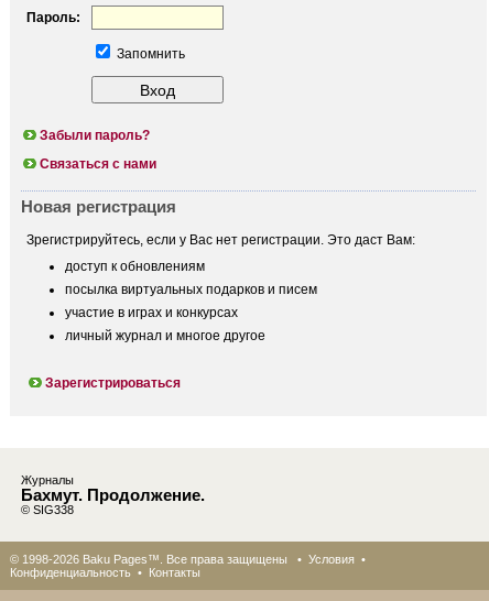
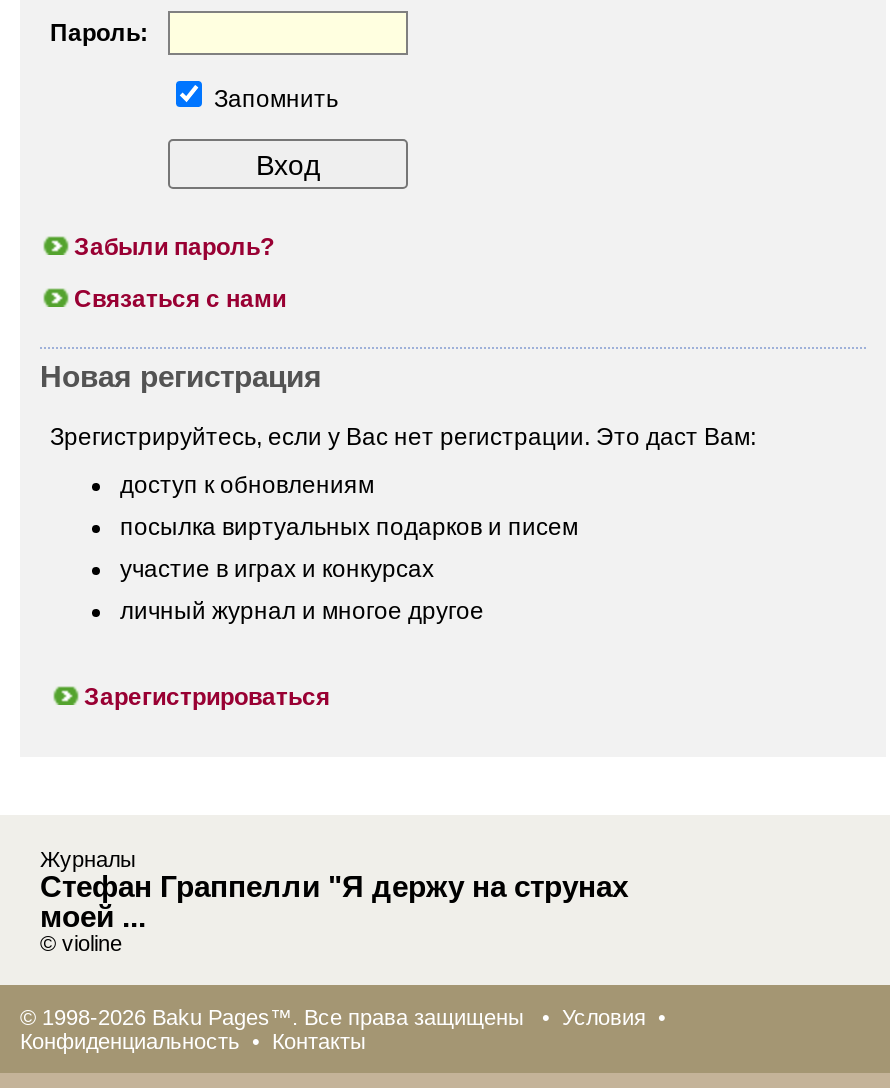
[21,485,205,516] Бахмут. Продолжение. | © SIG338 -> [40,868,628,954] Стефан Граппелли "Я держу на струнах | моей ... | © violine

